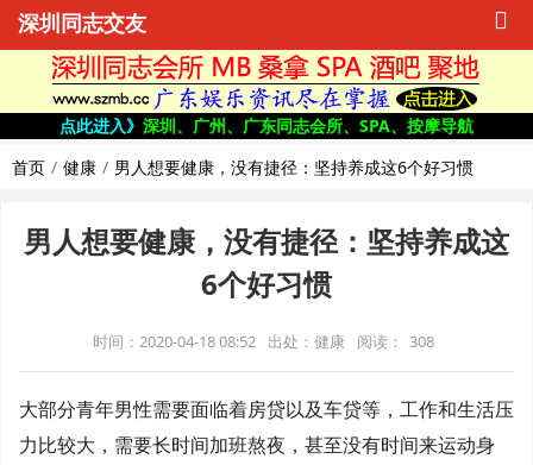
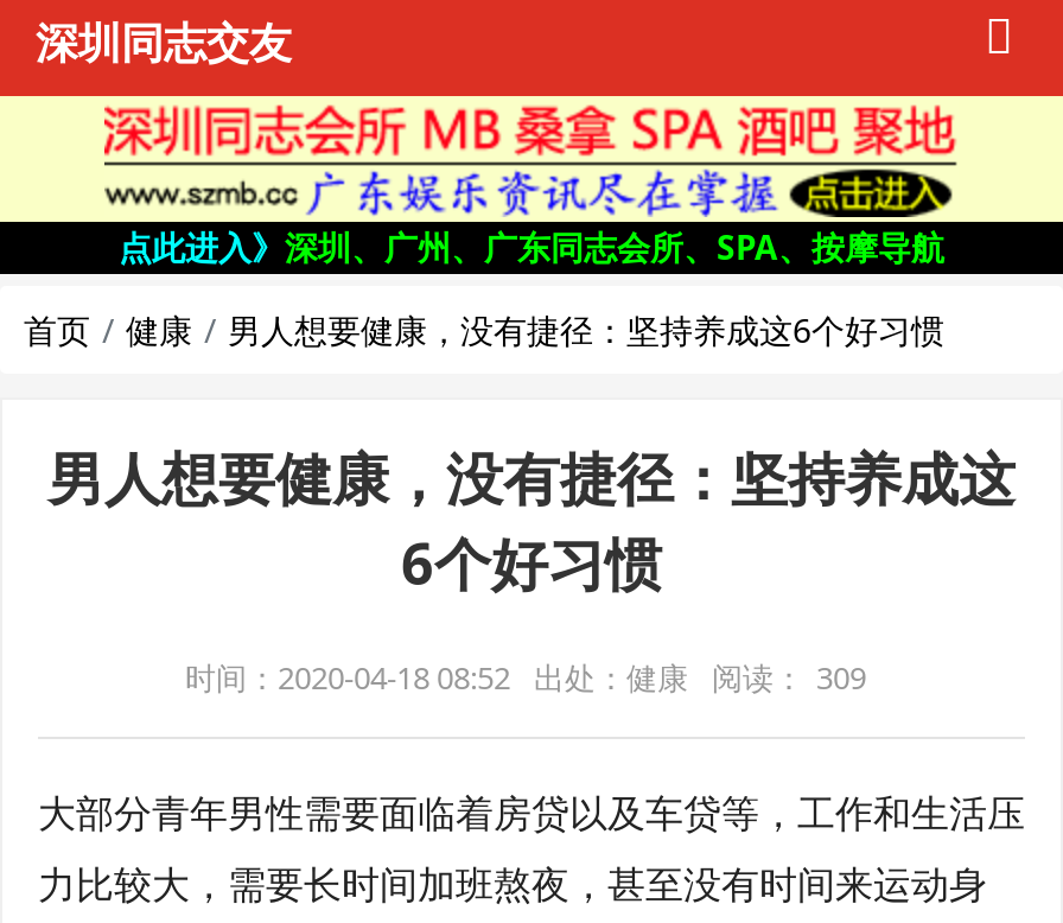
[93,331,434,352] 时间：2020-04-18 08:52 出处：健康 阅读： 308 -> [185,656,866,699] 时间：2020-04-18 08:52 出处：健康 阅读： 309

